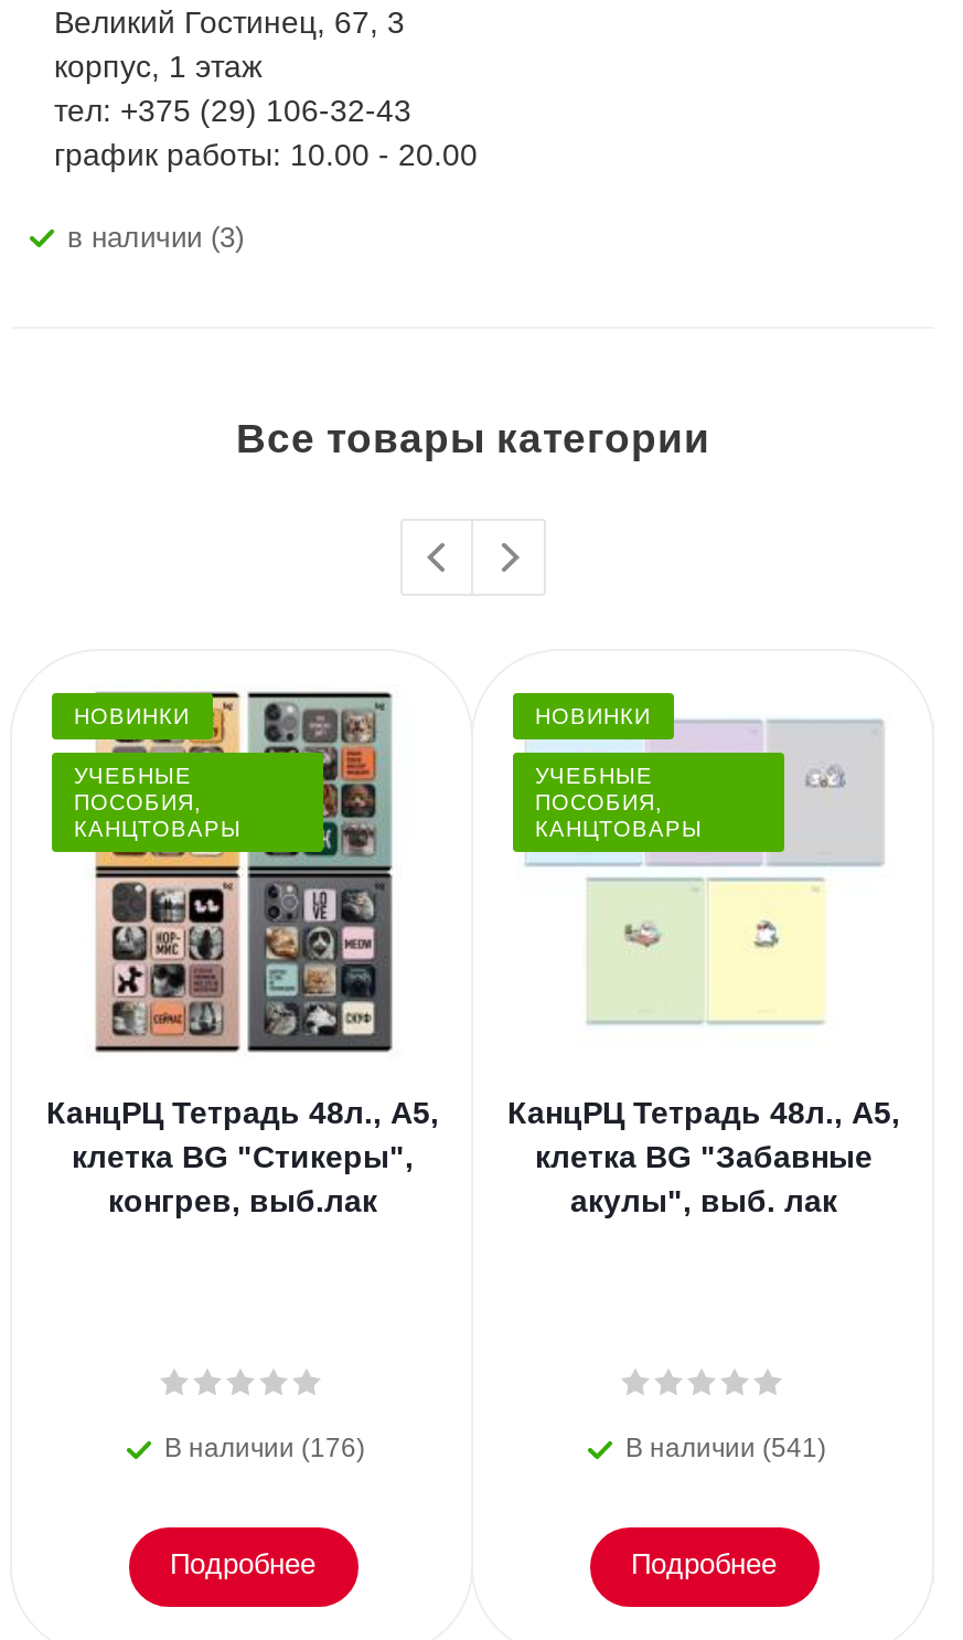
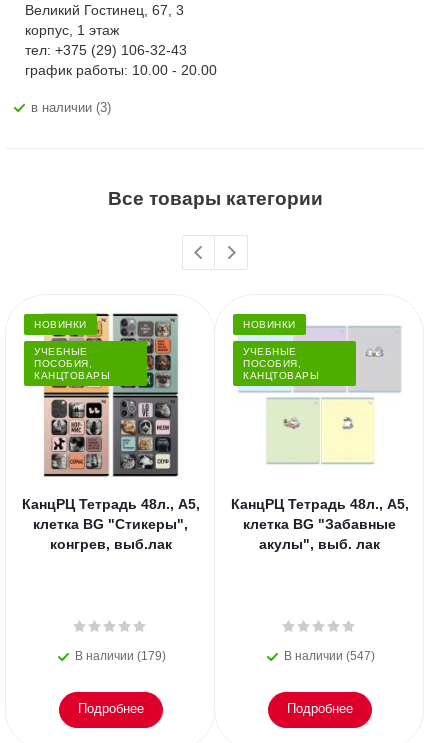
[164,1433,365,1463] В наличии (176) -> [75,649,166,663] В наличии (179)
[625,1433,826,1463] В наличии (541) -> [284,649,375,663] В наличии (547)

